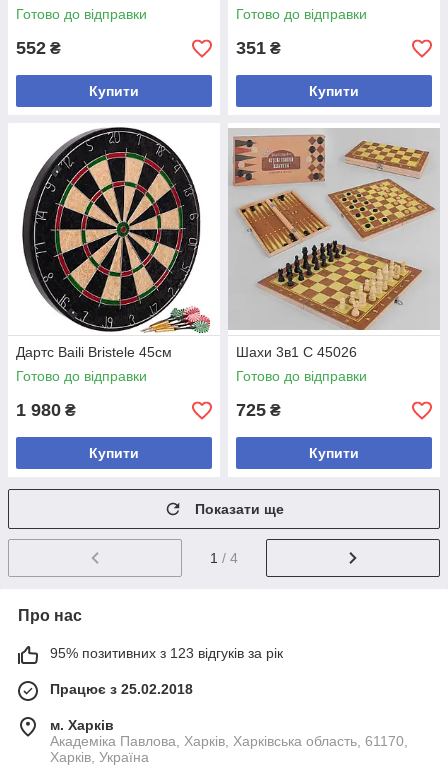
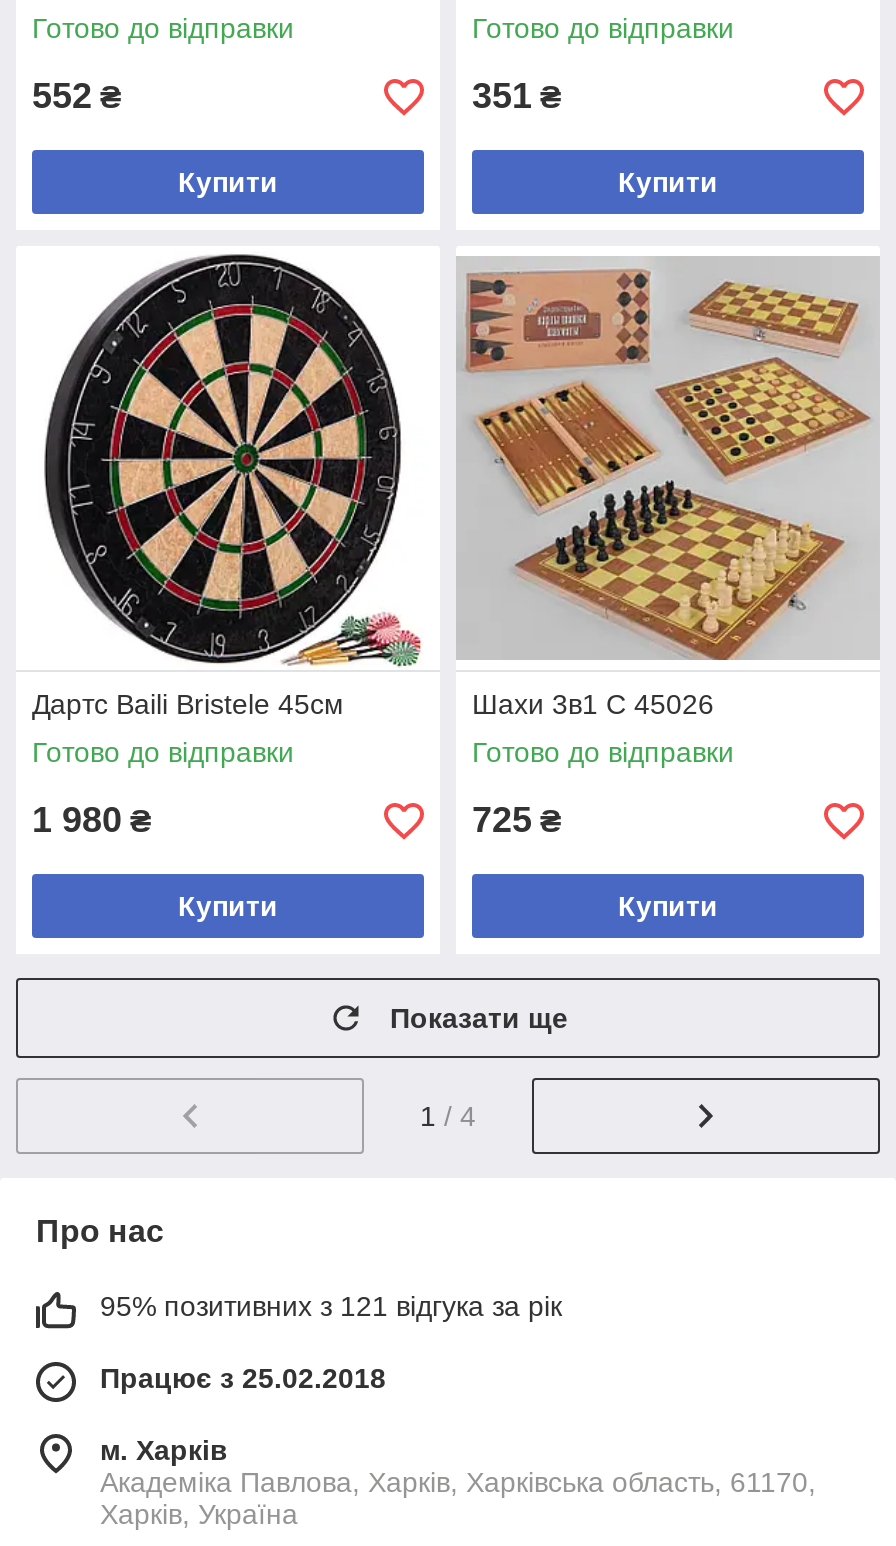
[50,645,283,661] 95% позитивних з 123 відгуків за рік -> [100,1290,562,1322] 95% позитивних з 121 відгука за рік

